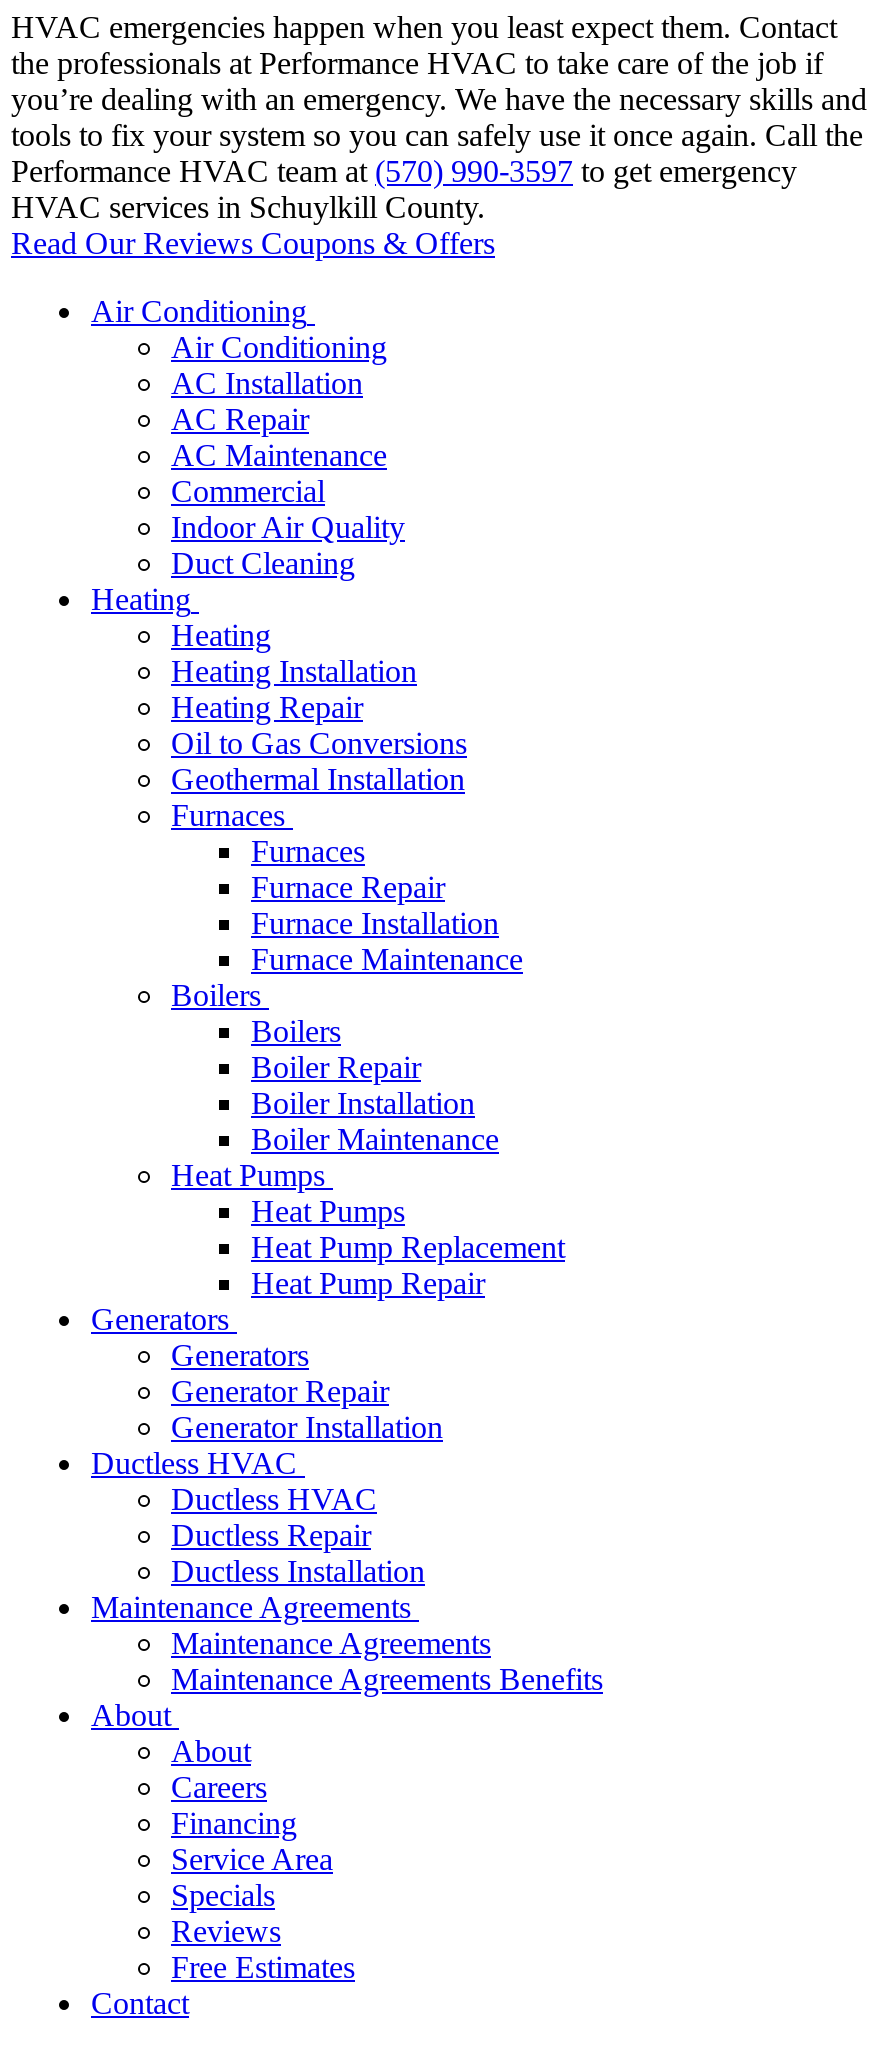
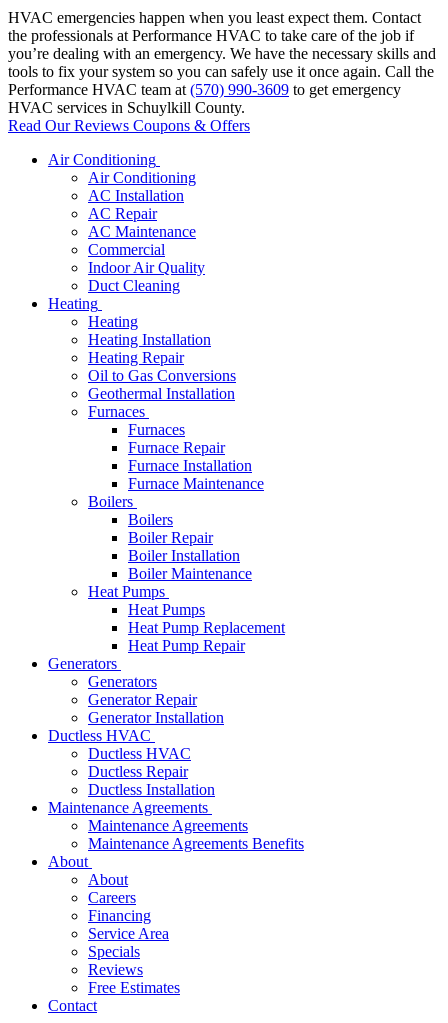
[11,154,797,188] Performance HVAC team at (570) 990-3597 to get emergency -> [8,81,401,98] Performance HVAC team at (570) 990-3609 to get emergency

